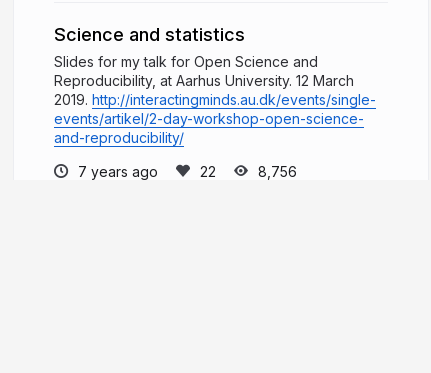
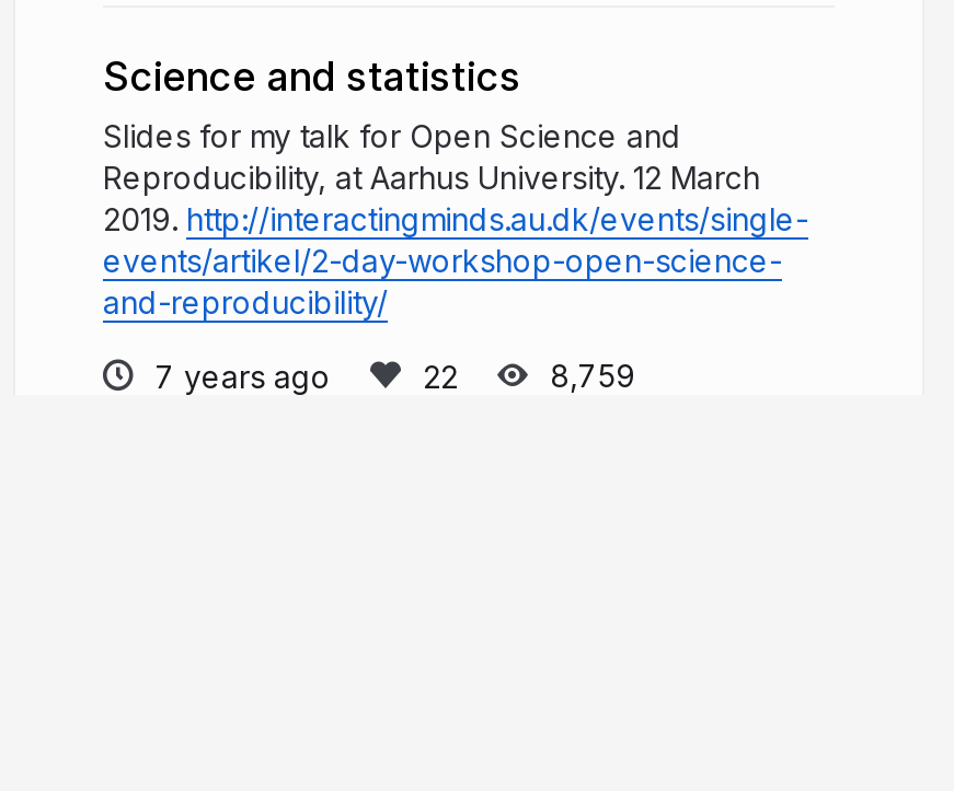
[258,163,297,180] 8,756 -> [550,357,635,394] 8,759

